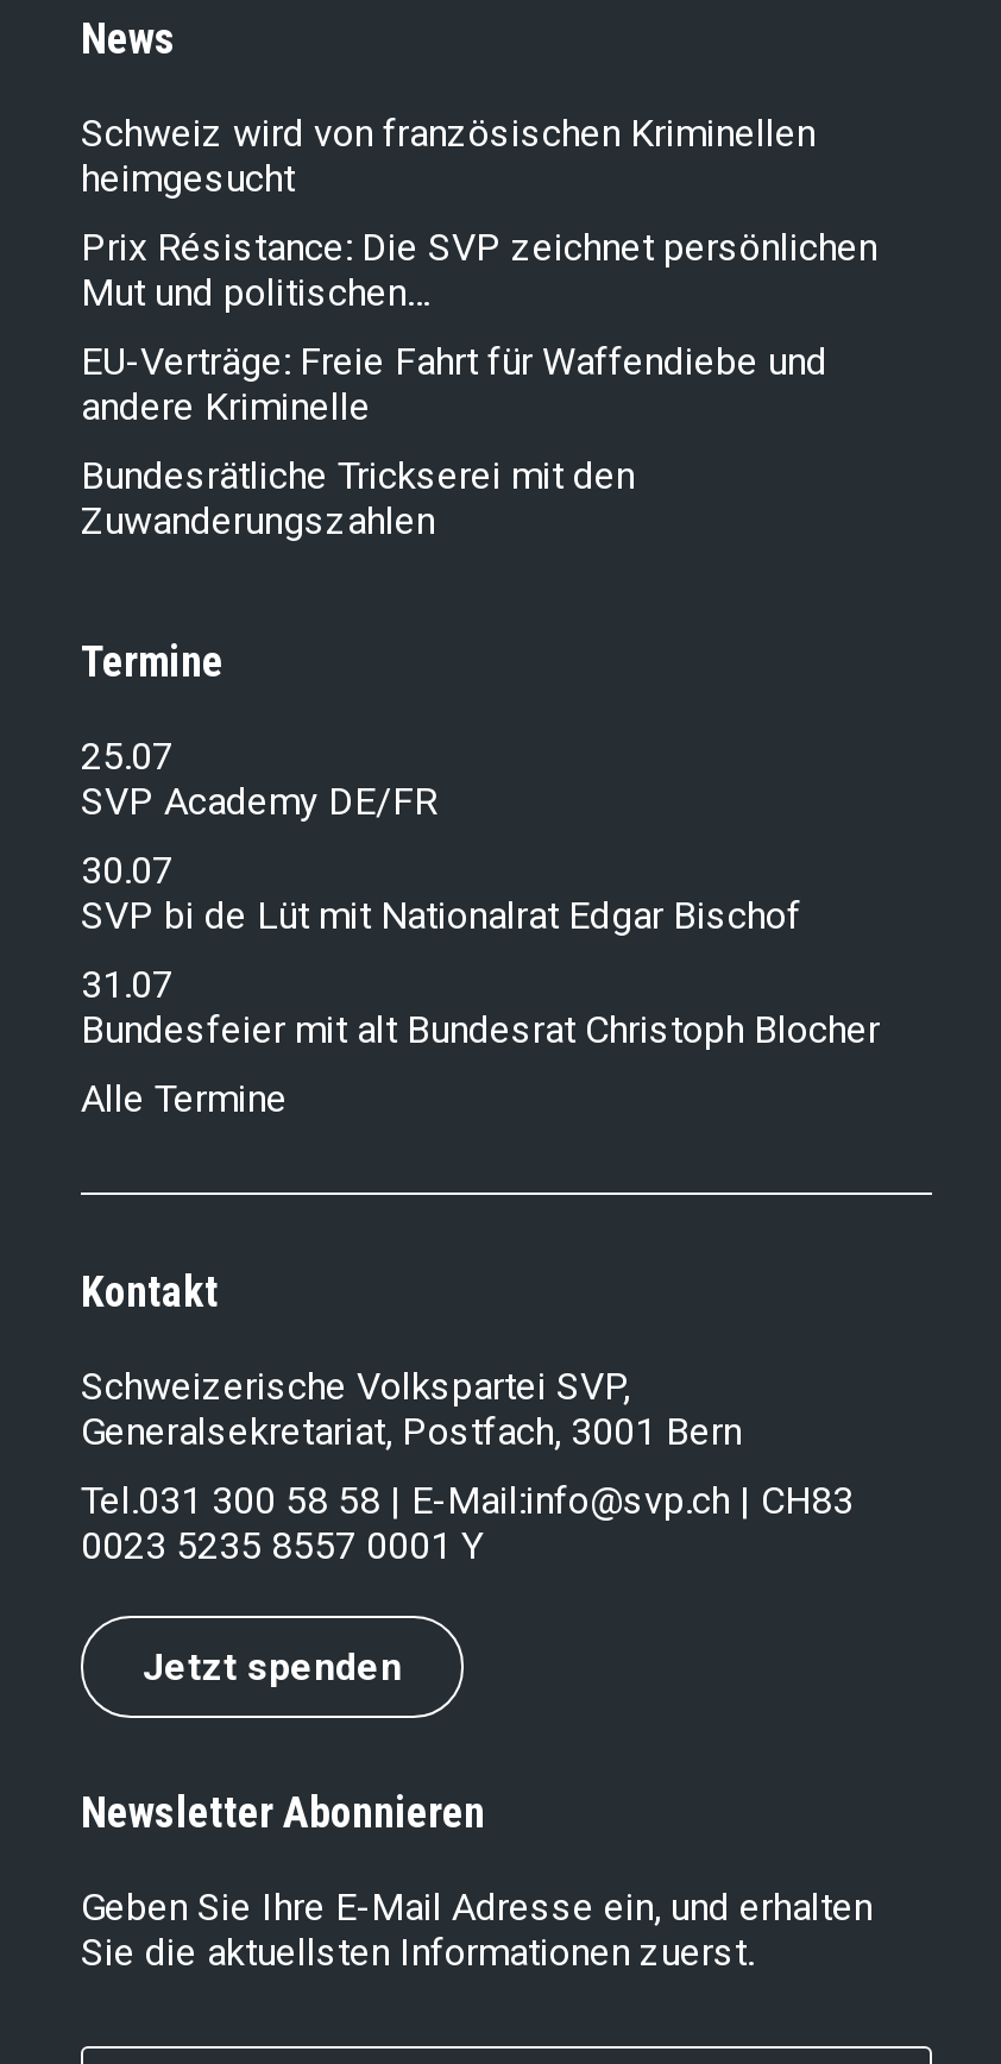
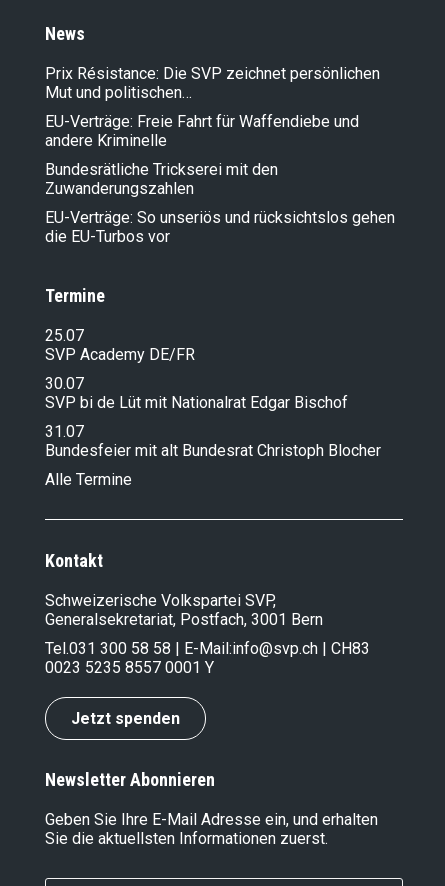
[81,111,816,201] Schweiz wird von französischen Kriminellen | heimgesucht -> none
moved [81,225,877,544] -> [45,64,380,198]: Prix Résistance: Die SVP zeichnet persönlichen | Mut und politischen… | EU-Verträge: Freie Fahrt für Waffendiebe und | andere Kriminelle | Bundesrätliche Trickserei mit den | Zuwanderungszahlen
none -> [45,208,395,246] EU-Verträge: So unseriös und rücksichtslos gehen | die EU-Turbos vor

